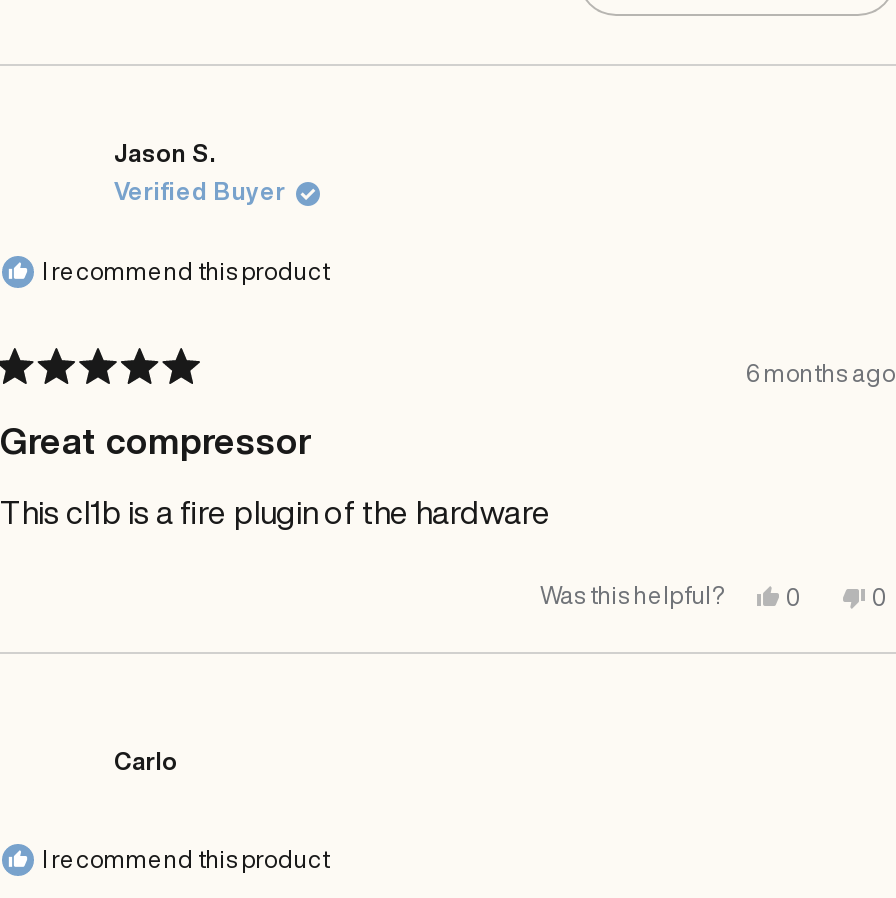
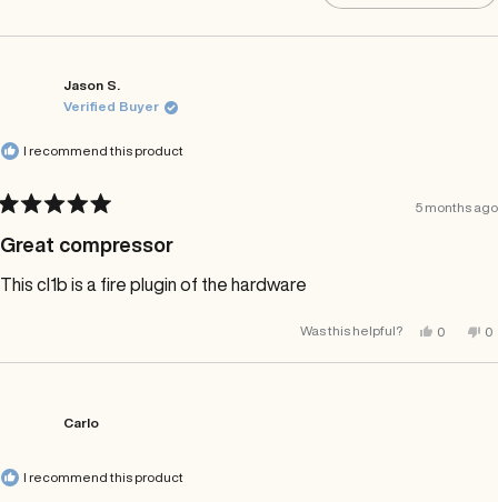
[746,360,896,386] 6 months ago -> [416,200,498,214] 5 months ago

